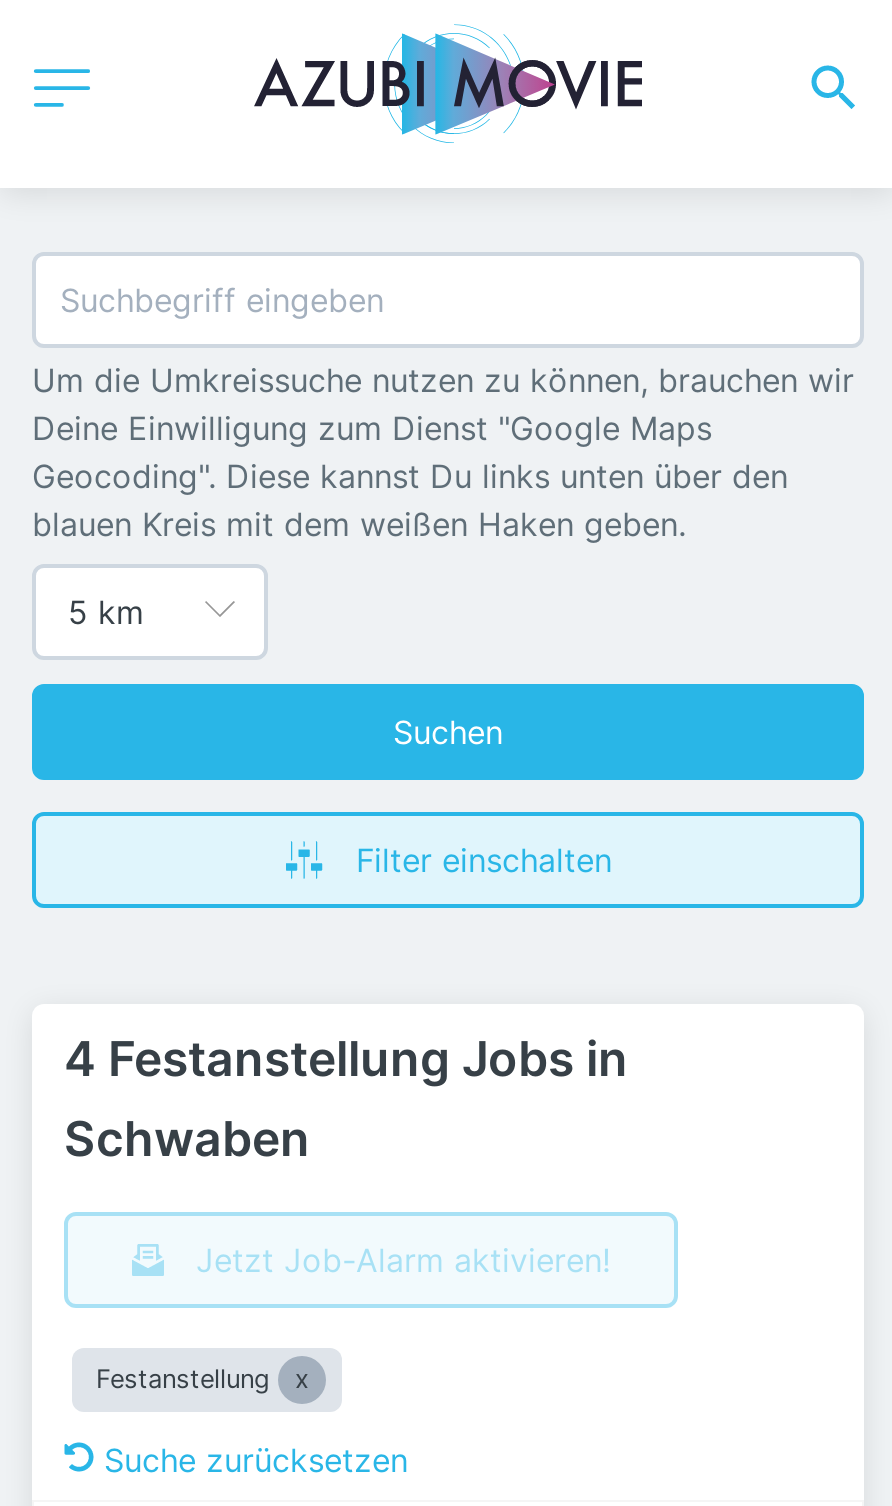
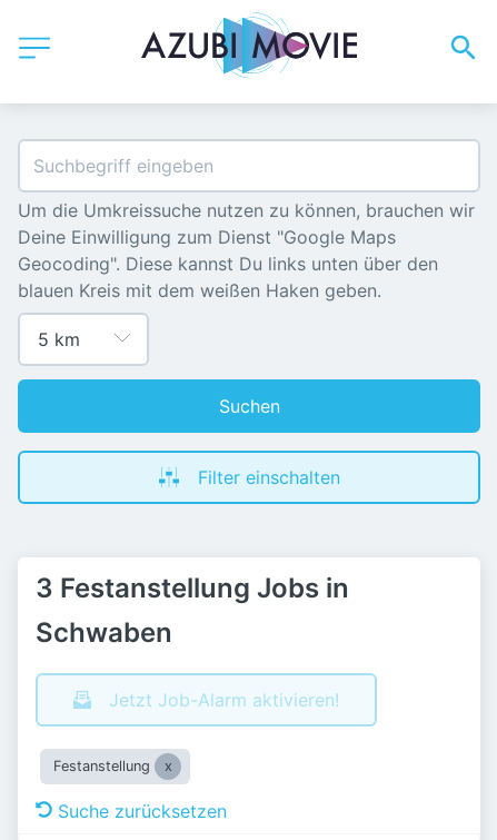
[64,1030,628,1088] 4 Festanstellung Jobs in -> [36,572,349,604] 3 Festanstellung Jobs in

